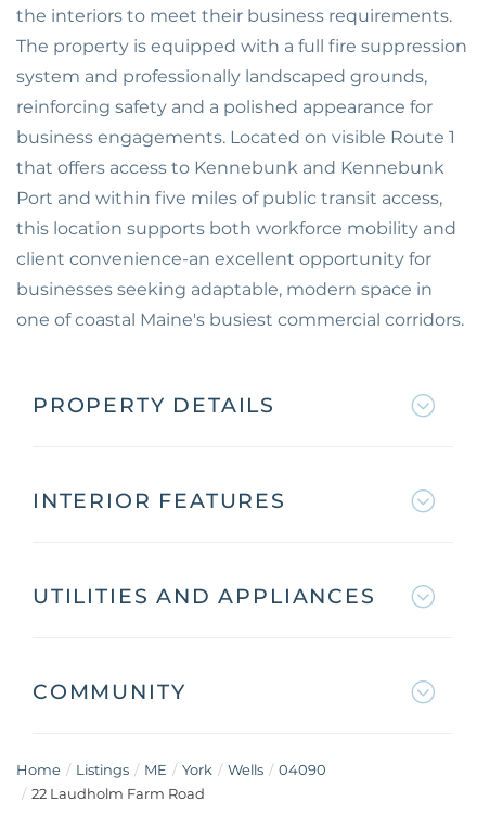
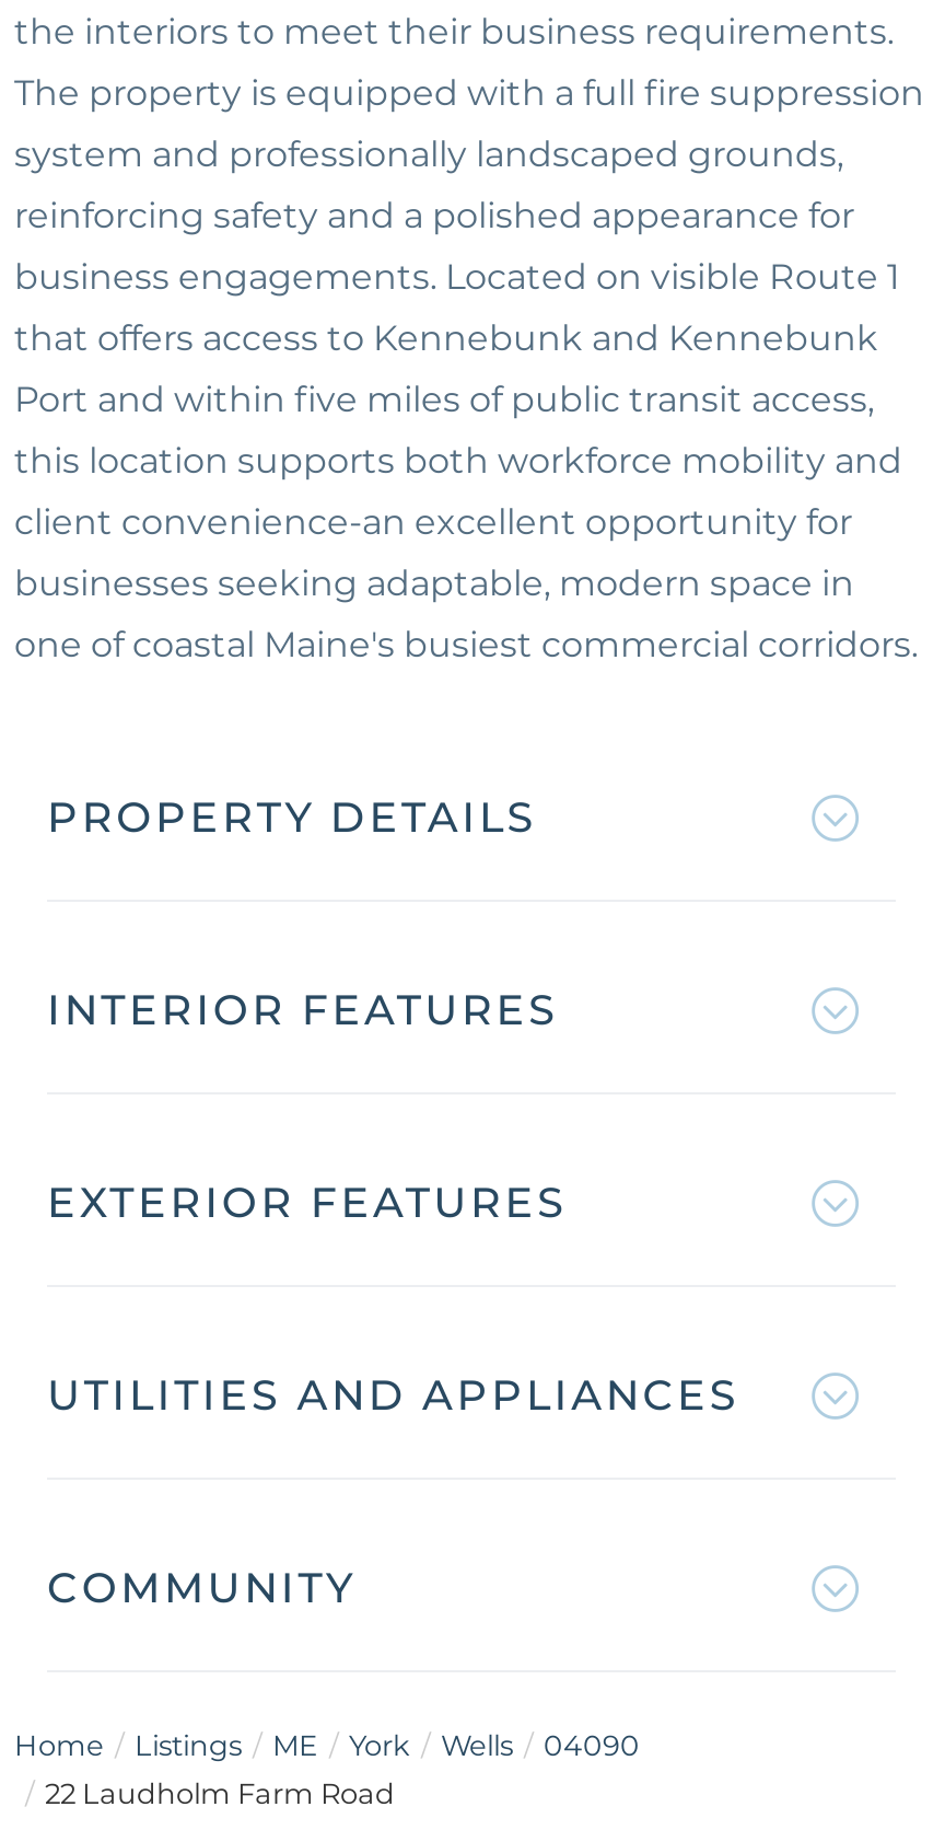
none -> [47,1178,568,1228] EXTERIOR FEATURES

